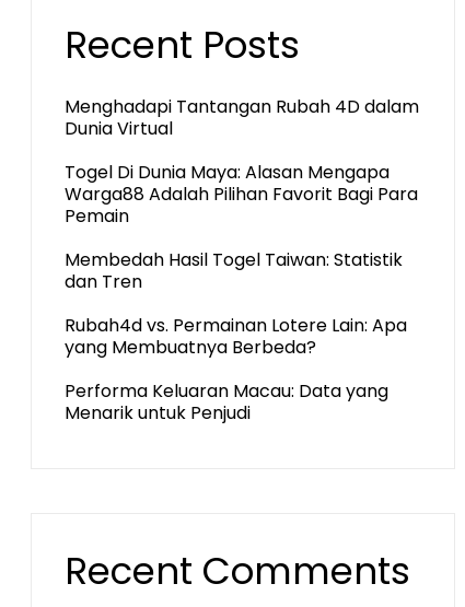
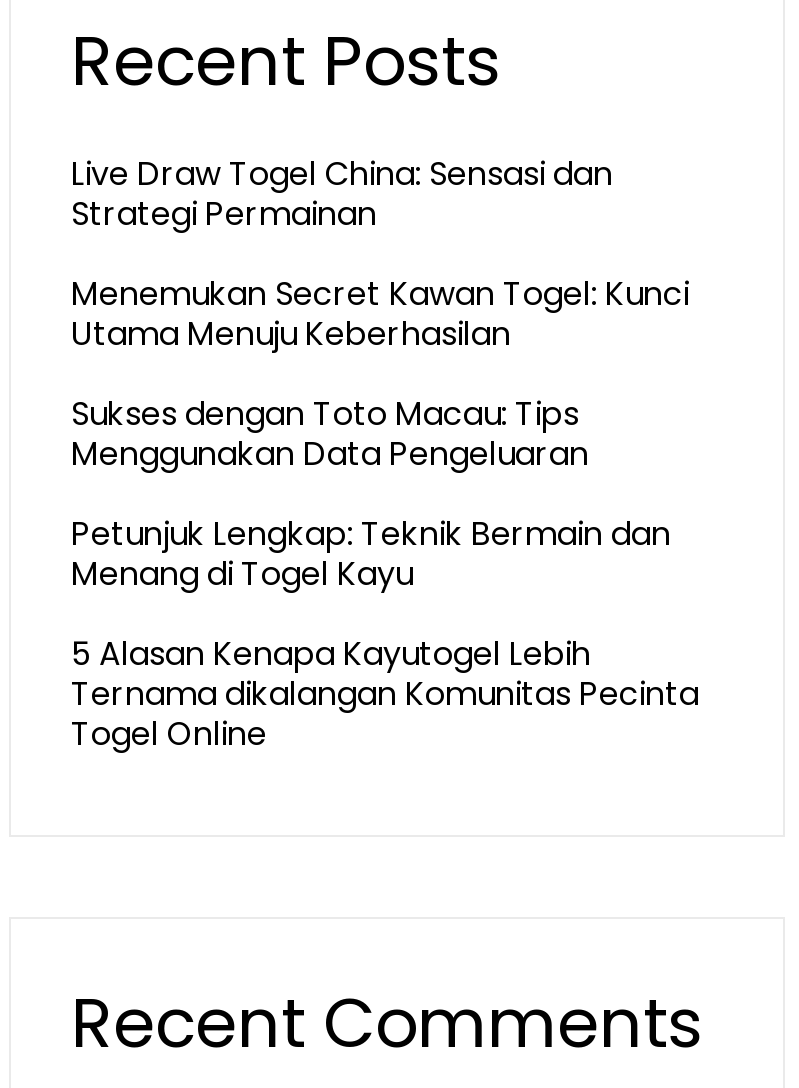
[65,94,419,141] Menghadapi Tantangan Rubah 4D dalam | Dunia Virtual -> [71,151,613,237] Live Draw Togel China: Sensasi dan | Strategi Permainan
[65,160,418,229] Togel Di Dunia Maya: Alasan Mengapa | Warga88 Adalah Pilihan Favorit Bagi Para | Pemain -> [71,271,689,357] Menemukan Secret Kawan Togel: Kunci | Utama Menuju Keberhasilan
[65,247,403,294] Membedah Hasil Togel Taiwan: Statistik | dan Tren -> [71,391,589,477] Sukses dengan Toto Macau: Tips | Menggunakan Data Pengeluaran
[65,313,407,360] Rubah4d vs. Permainan Lotere Lain: Apa | yang Membuatnya Berbeda? -> [71,511,671,597] Petunjuk Lengkap: Teknik Bermain dan | Menang di Togel Kayu
[65,378,388,425] Performa Keluaran Macau: Data yang | Menarik untuk Penjudi -> [71,631,699,757] 5 Alasan Kenapa Kayutogel Lebih | Ternama dikalangan Komunitas Pecinta | Togel Online

